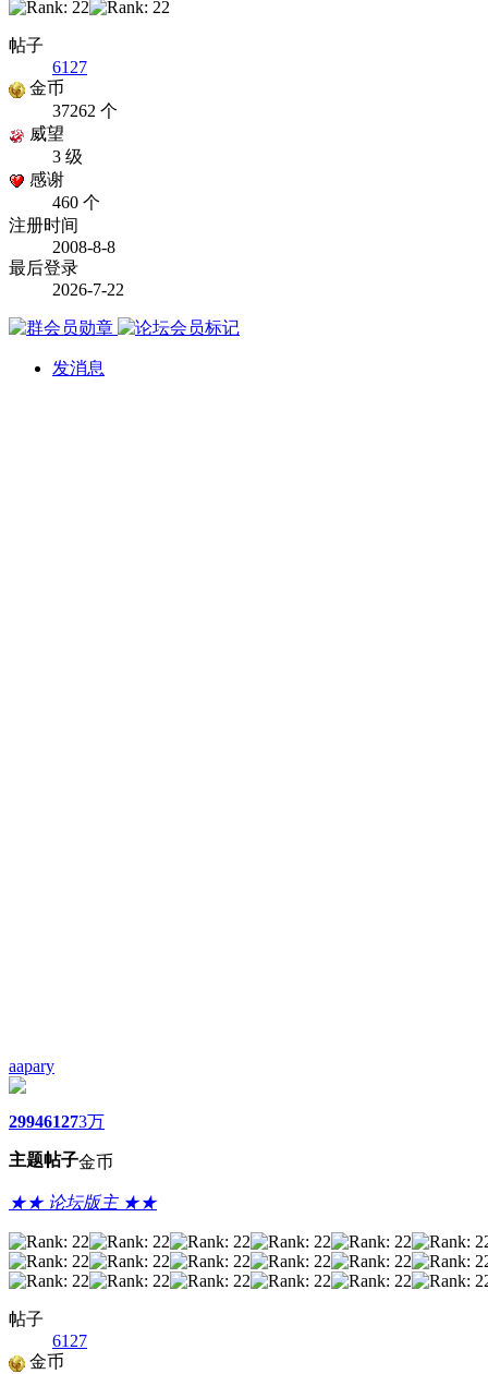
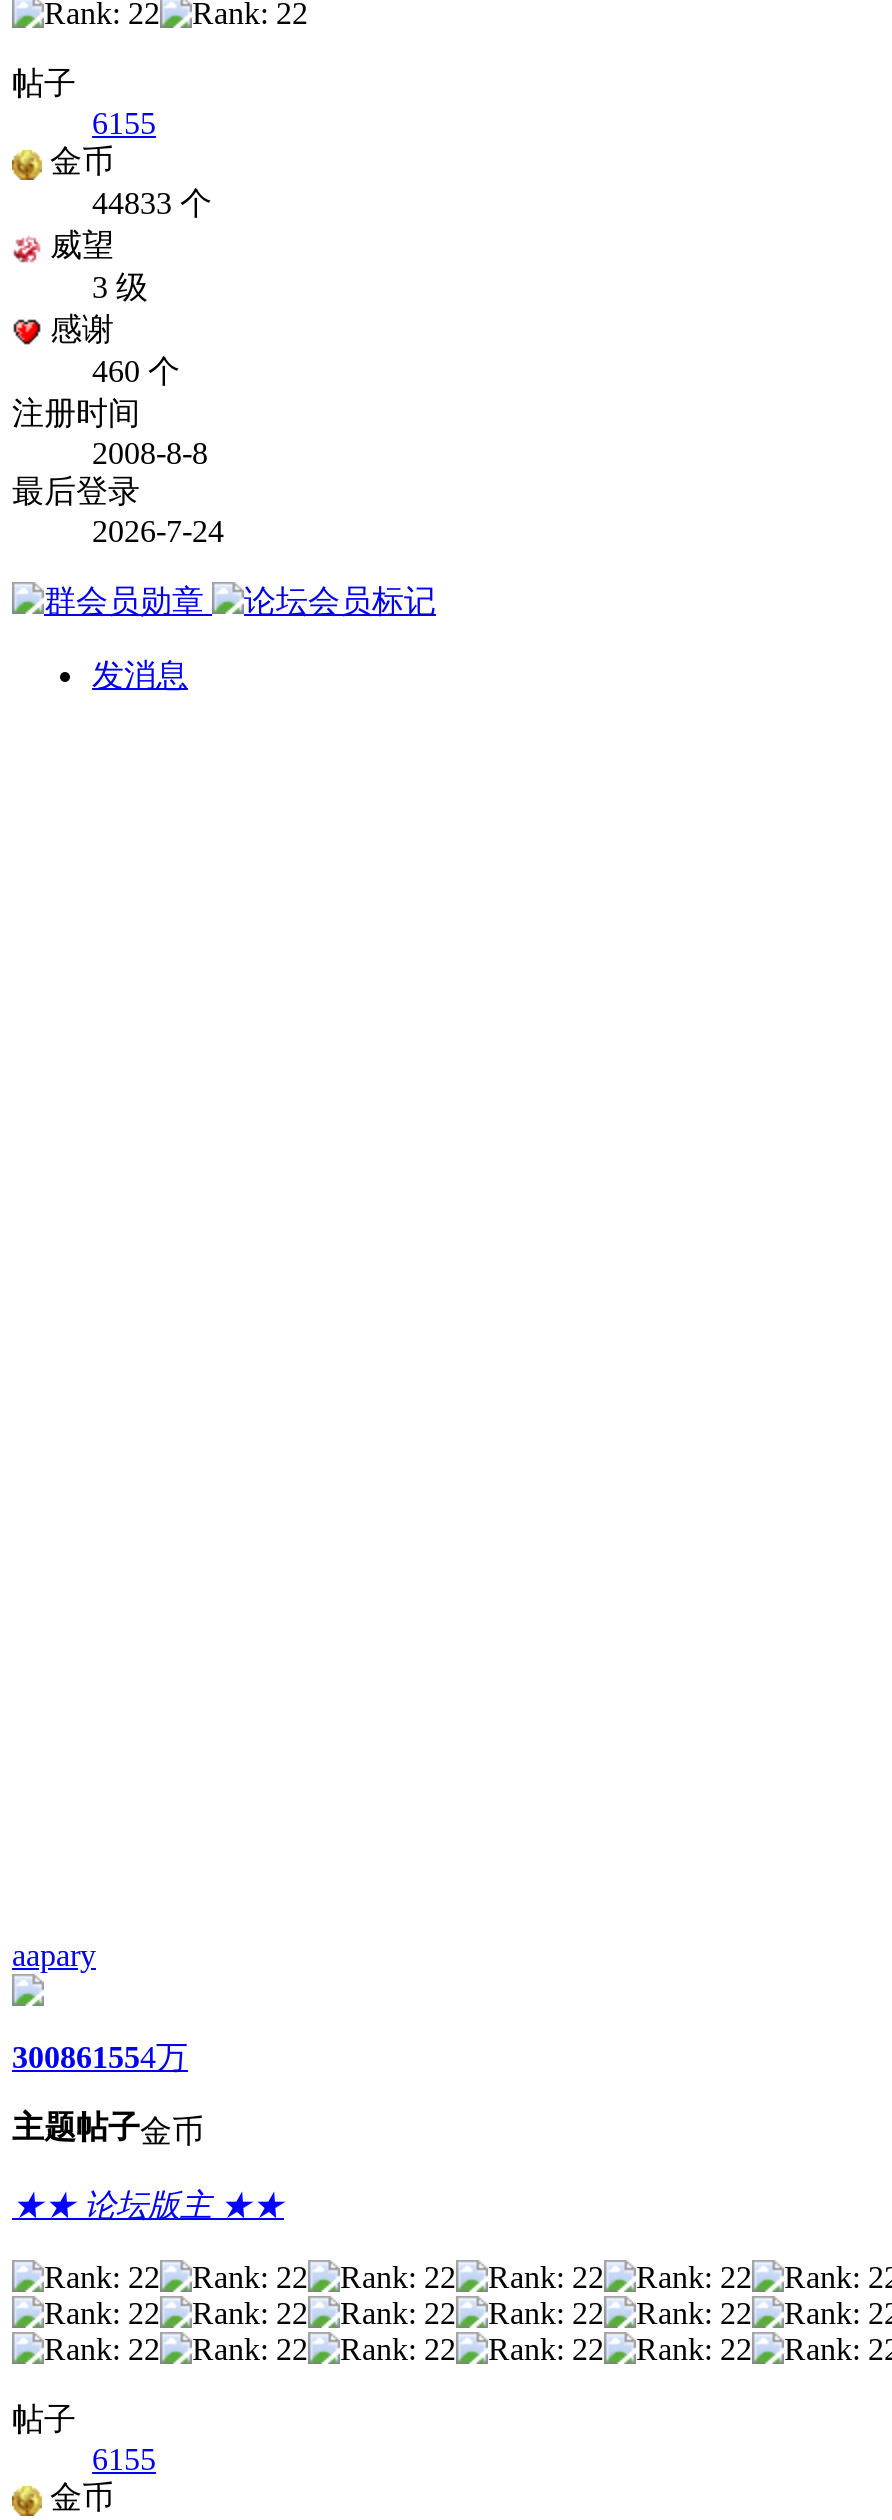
[52,58,87,76] 6127 -> [92,106,156,140] 6155
[52,101,118,120] 37262 个 -> [92,186,212,220] 44833 个
[52,280,124,299] 2026-7-22 -> [92,514,224,548] 2026-7-24
[9,1112,44,1131] 2994 -> [12,2040,76,2074] 3008
[44,1112,78,1131] 6127 -> [76,2040,140,2074] 6155
[78,1112,105,1131] 3万 -> [140,2040,188,2074] 4万
[52,1331,87,1350] 6127 -> [92,2442,156,2476] 6155

